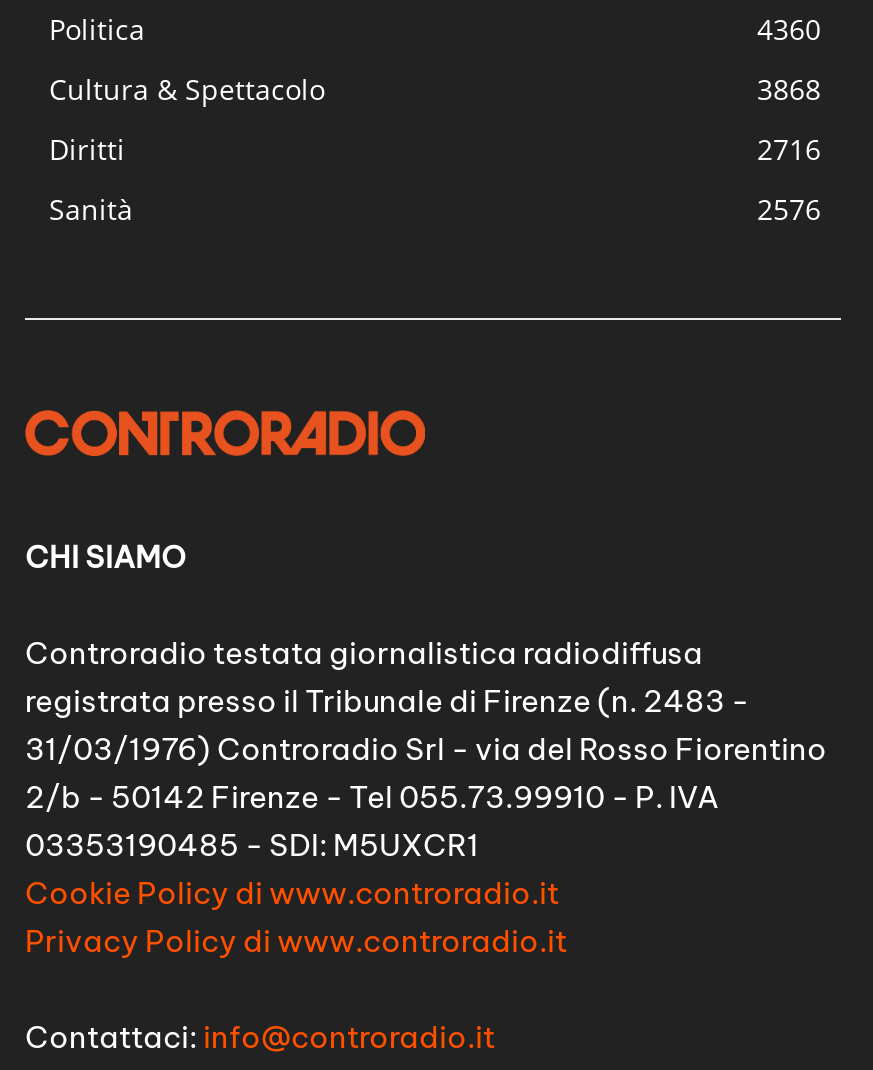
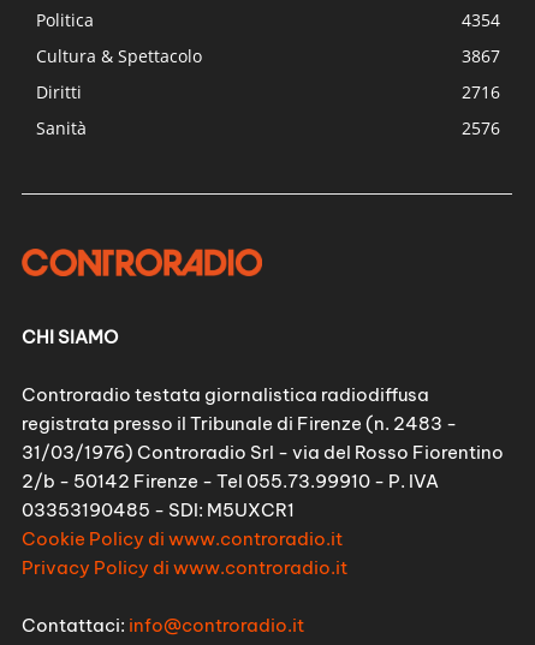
[757,10,821,48] 4360 -> [462,8,500,31] 4354
[757,70,821,108] 3868 -> [462,44,500,67] 3867

